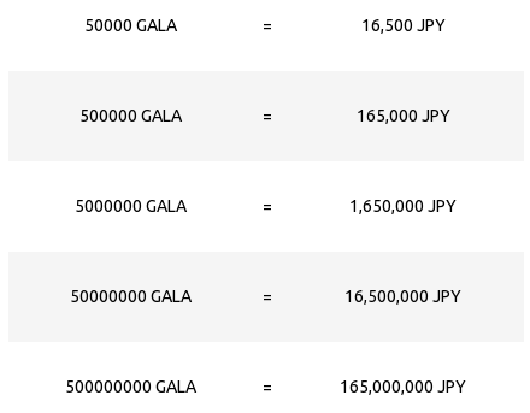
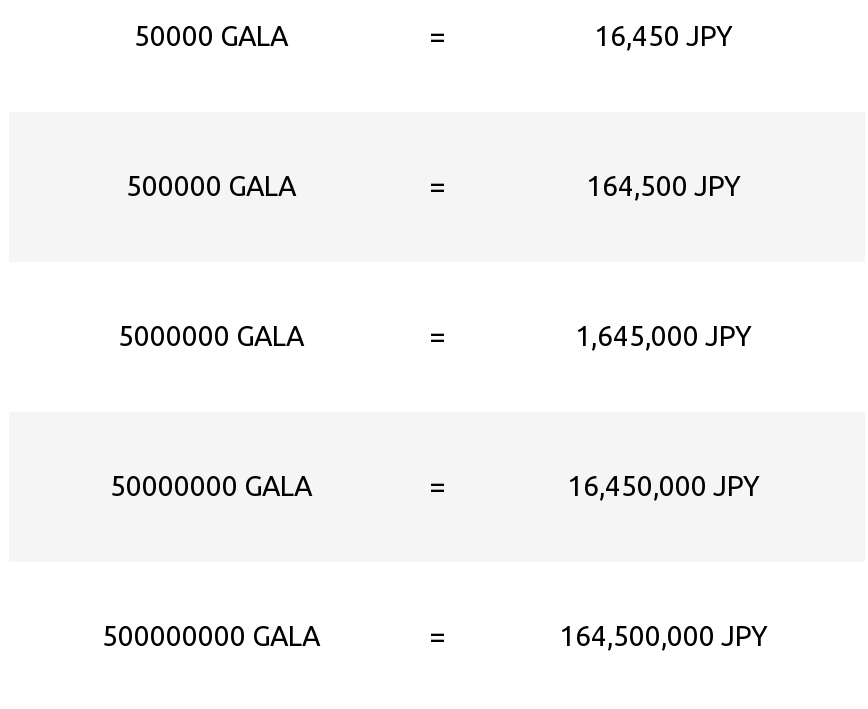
[361,16,445,35] 16,500 JPY -> [594,20,734,52] 16,450 JPY
[356,106,450,125] 165,000 JPY -> [586,170,742,202] 164,500 JPY
[349,196,457,216] 1,650,000 JPY -> [575,320,753,352] 1,645,000 JPY
[344,287,461,306] 16,500,000 JPY -> [567,470,761,502] 16,450,000 JPY
[340,377,466,396] 165,000,000 JPY -> [559,620,769,652] 164,500,000 JPY

